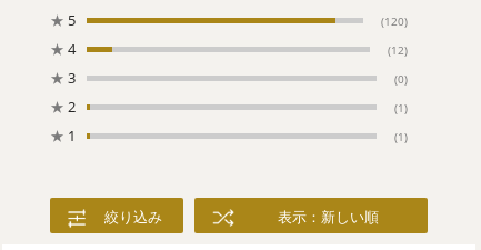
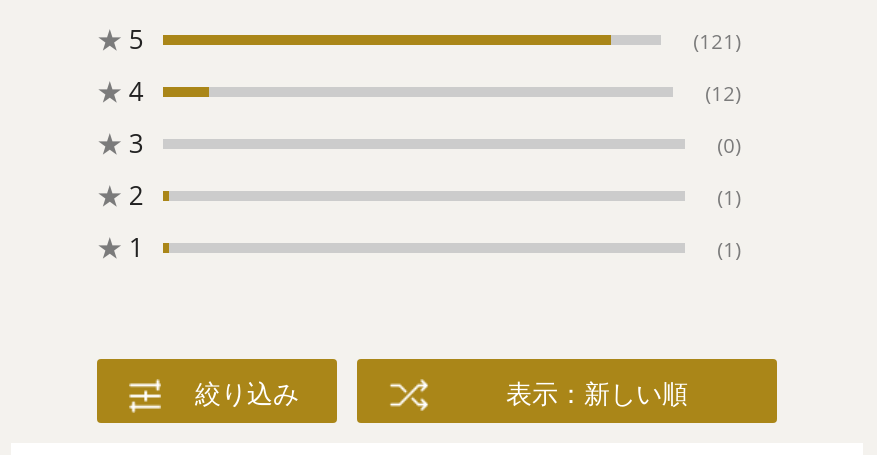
[381,13,408,29] (120) -> [693,26,741,54] (121)

